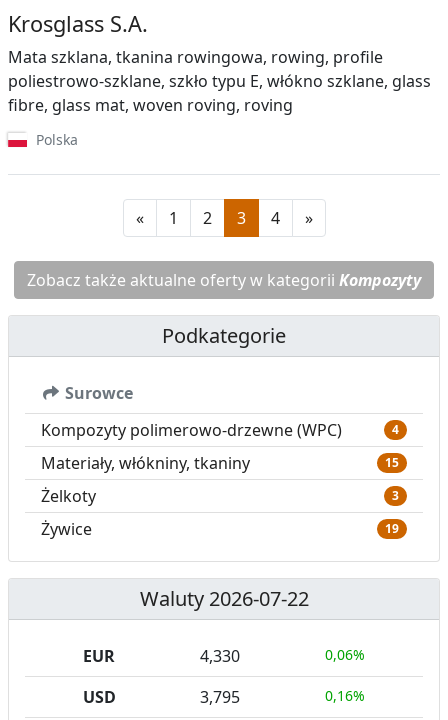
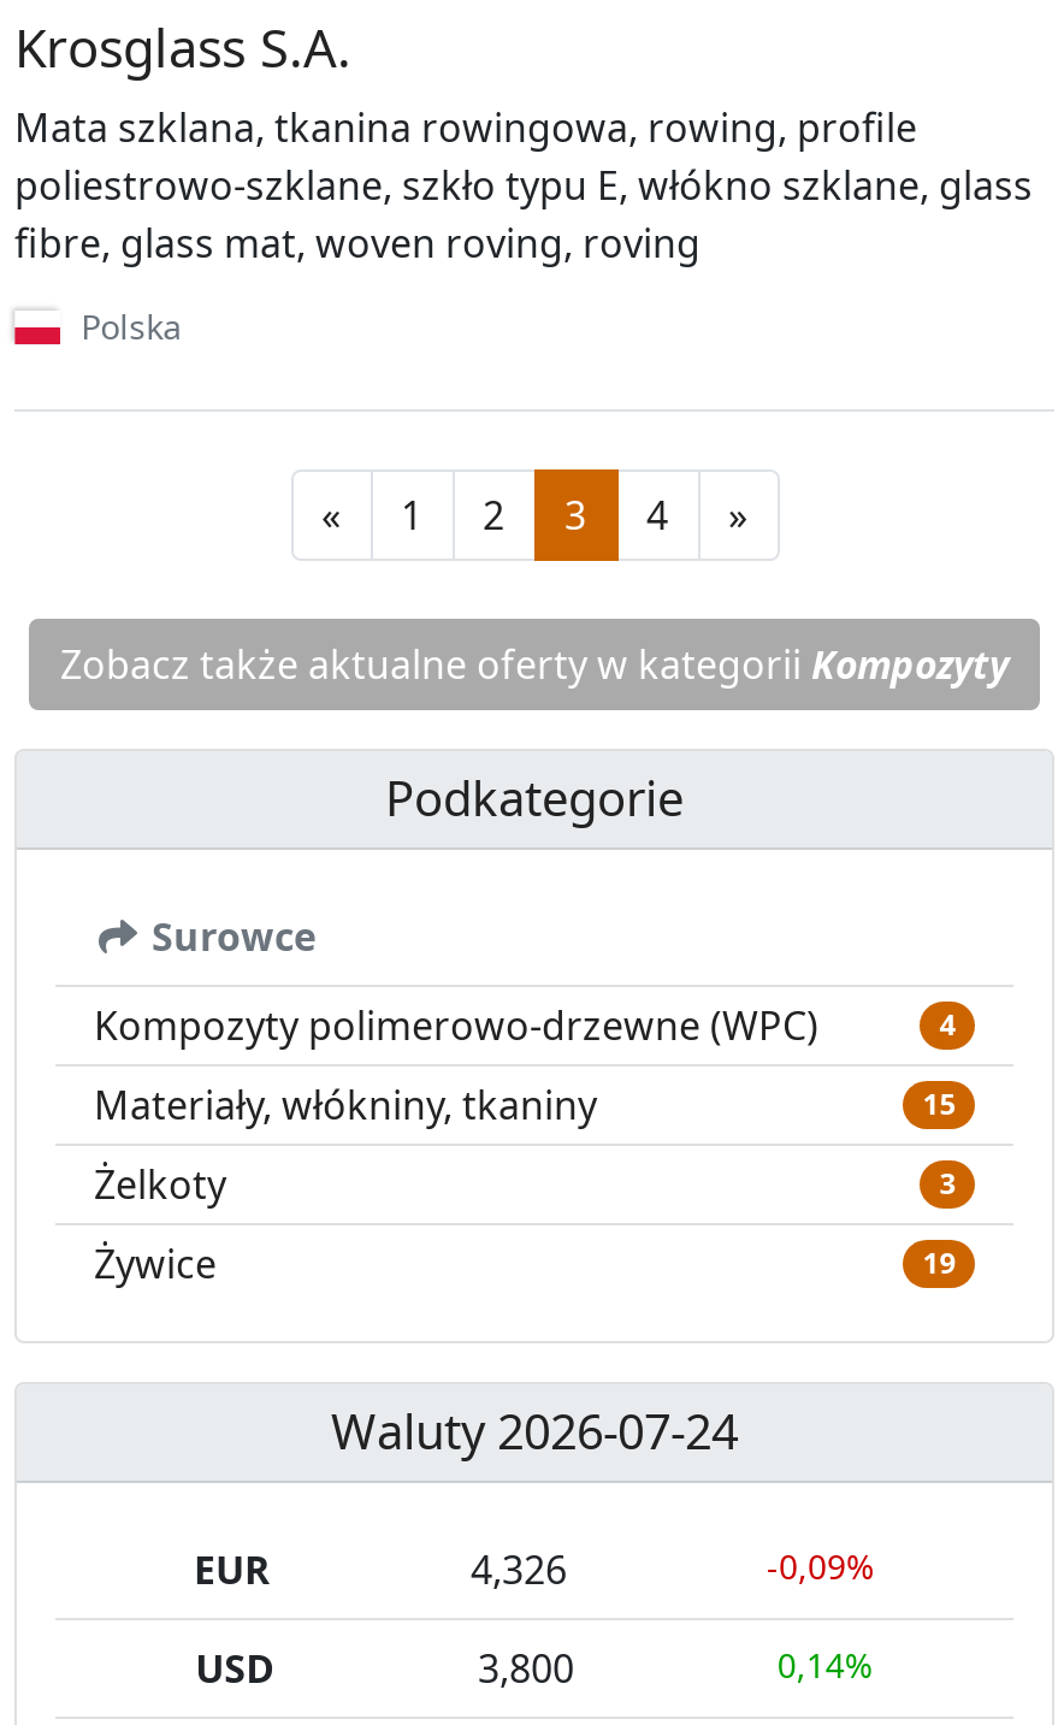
[139,585,308,612] Waluty 2026-07-22 -> [331,1399,738,1464] Waluty 2026-07-24
[200,645,240,667] 4,330 -> [471,1543,567,1596] 4,326
[325,645,365,664] 0,06% -> [767,1543,875,1589] -0,09%
[200,686,240,708] 3,795 -> [478,1642,574,1695] 3,800
[325,686,365,705] 0,16% -> [777,1642,873,1688] 0,14%

